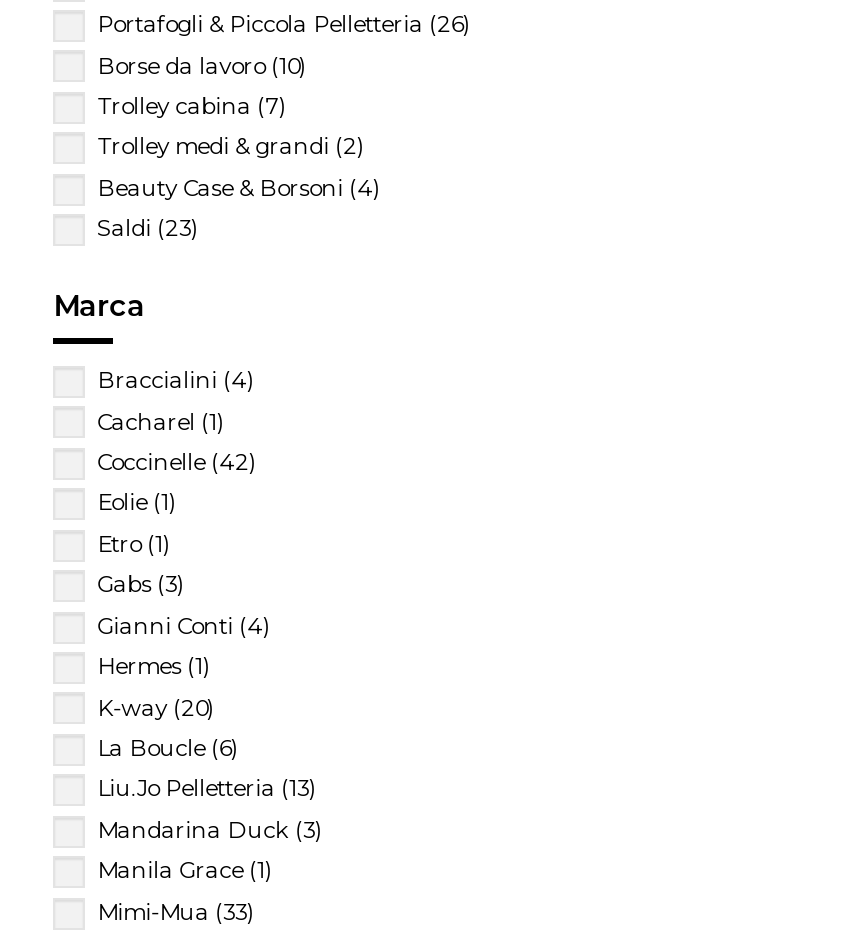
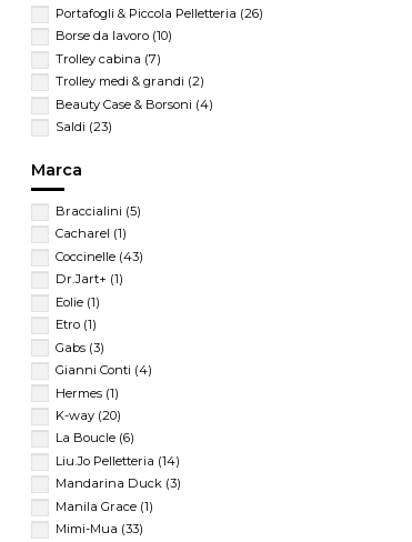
[97,366,255,394] Braccialini (4) -> [56,203,141,219] Braccialini (5)
[97,448,257,476] Coccinelle (42) -> [56,249,143,287] Coccinelle (43) | Dr.Jart+ (1)
[97,775,317,803] Liu.Jo Pelletteria (13) -> [56,453,180,468] Liu.Jo Pelletteria (14)

